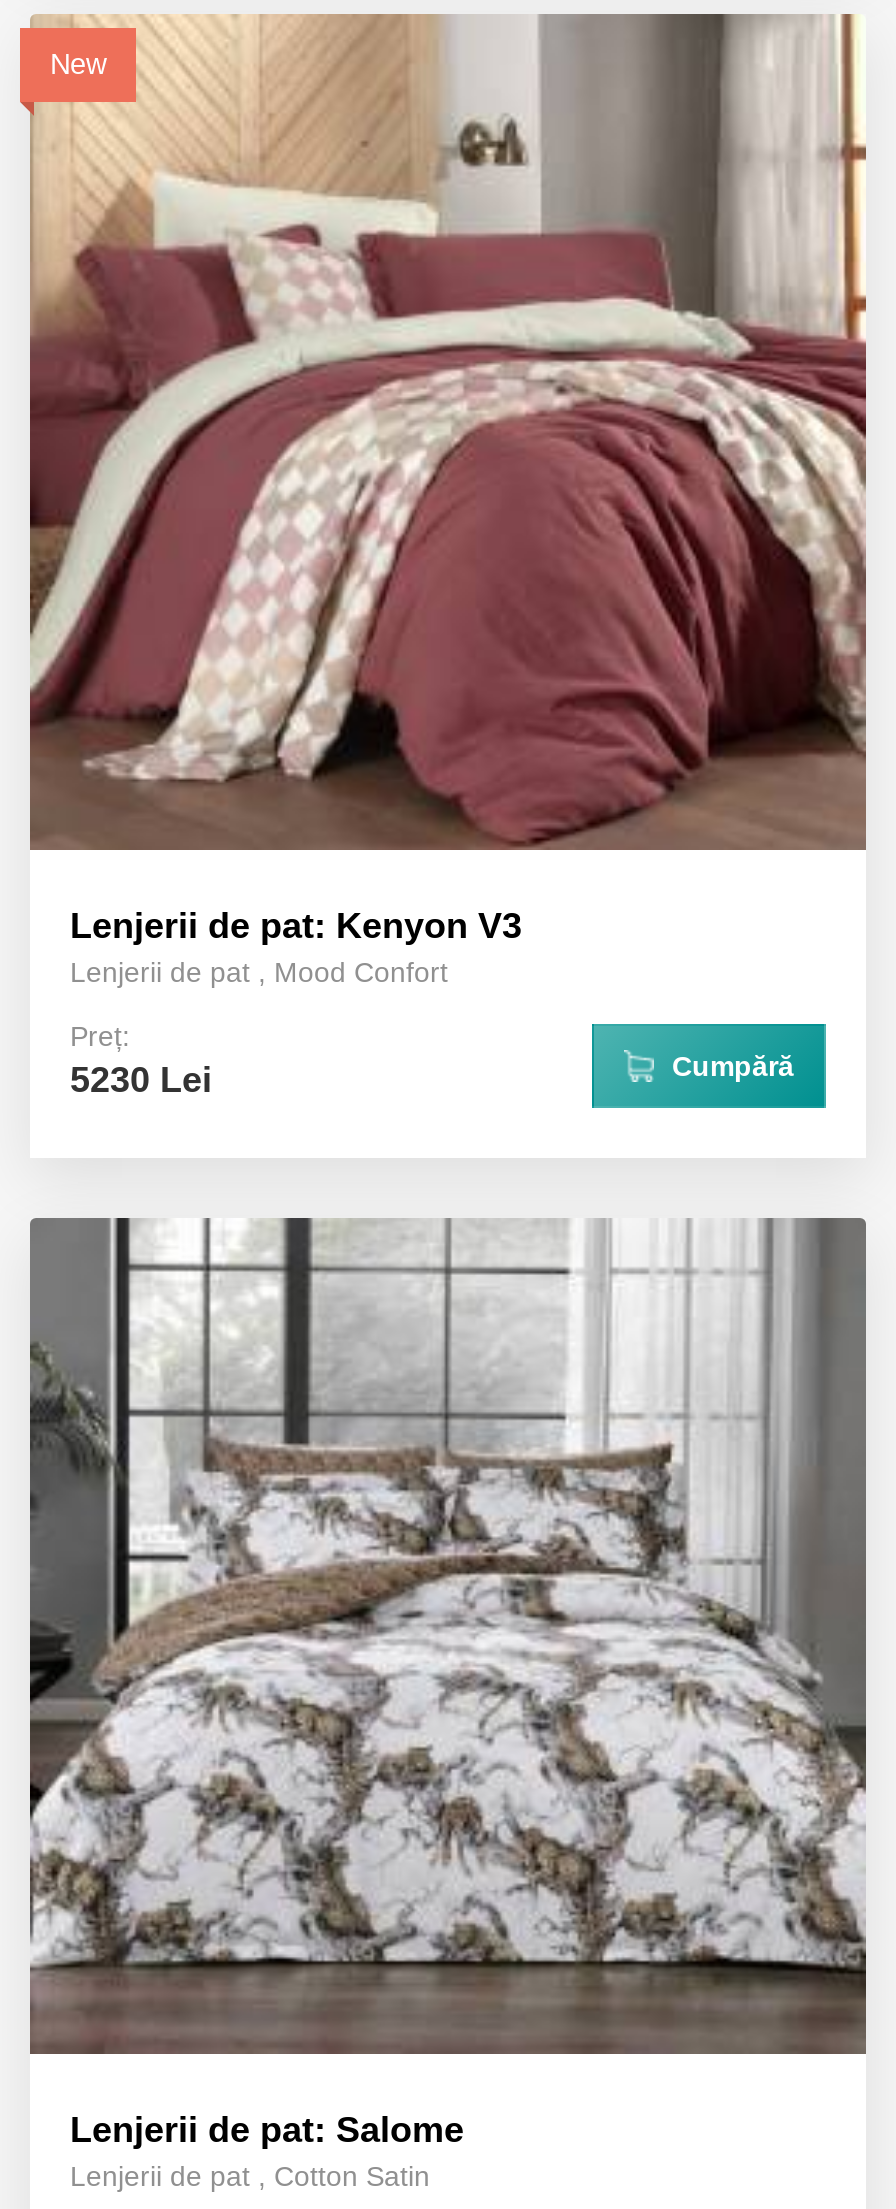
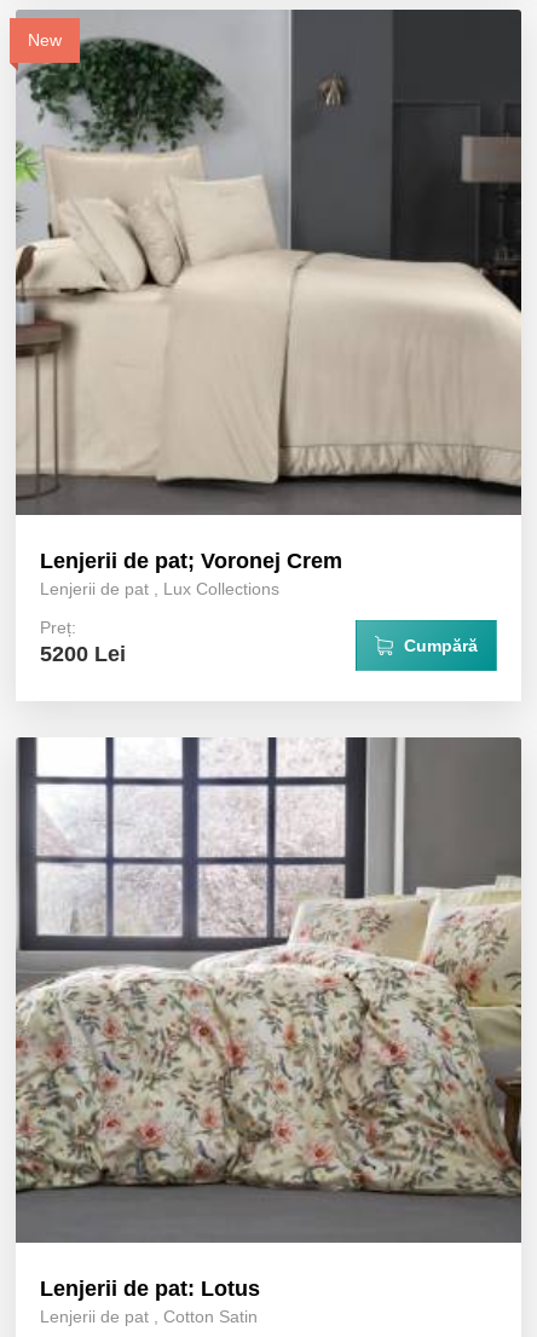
[28,12,868,946] [image] | Lenjerii de pat: Kenyon V3 -> [16,8,522,573] [image] | Lenjerii de pat; Voronej Crem
[70,956,448,988] Lenjerii de pat, Mood Confort -> [40,579,279,598] Lenjerii de pat, Lux Collections
[70,1060,212,1100] 5230 Lei -> [40,642,126,666] 5200 Lei
[28,1216,866,2150] [image] | Lenjerii de pat: Salome -> [15,736,522,1301] [image] | Lenjerii de pat: Lotus

